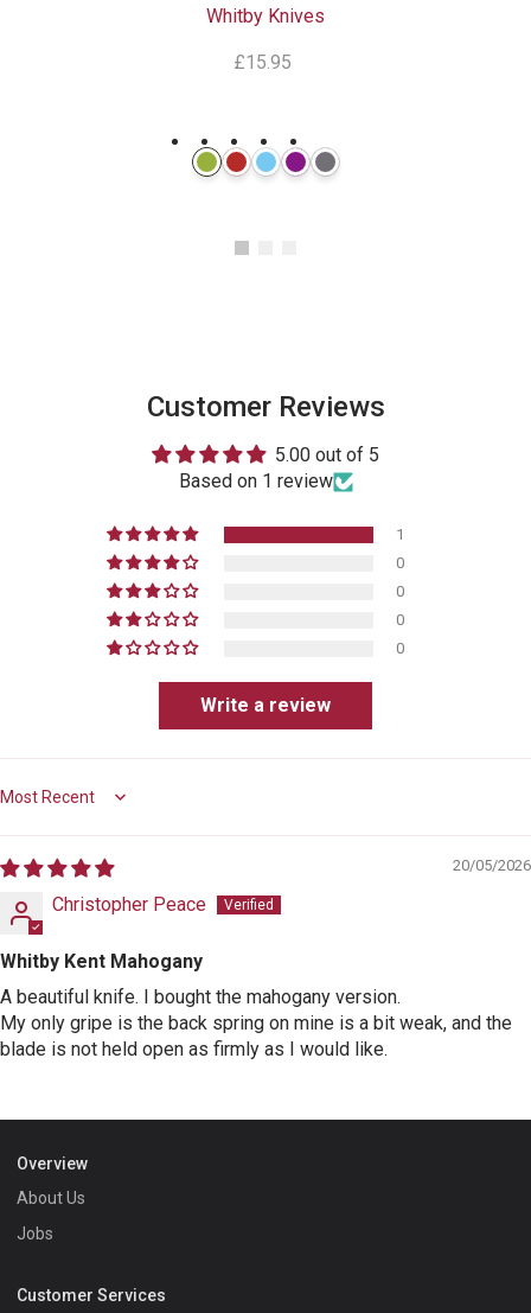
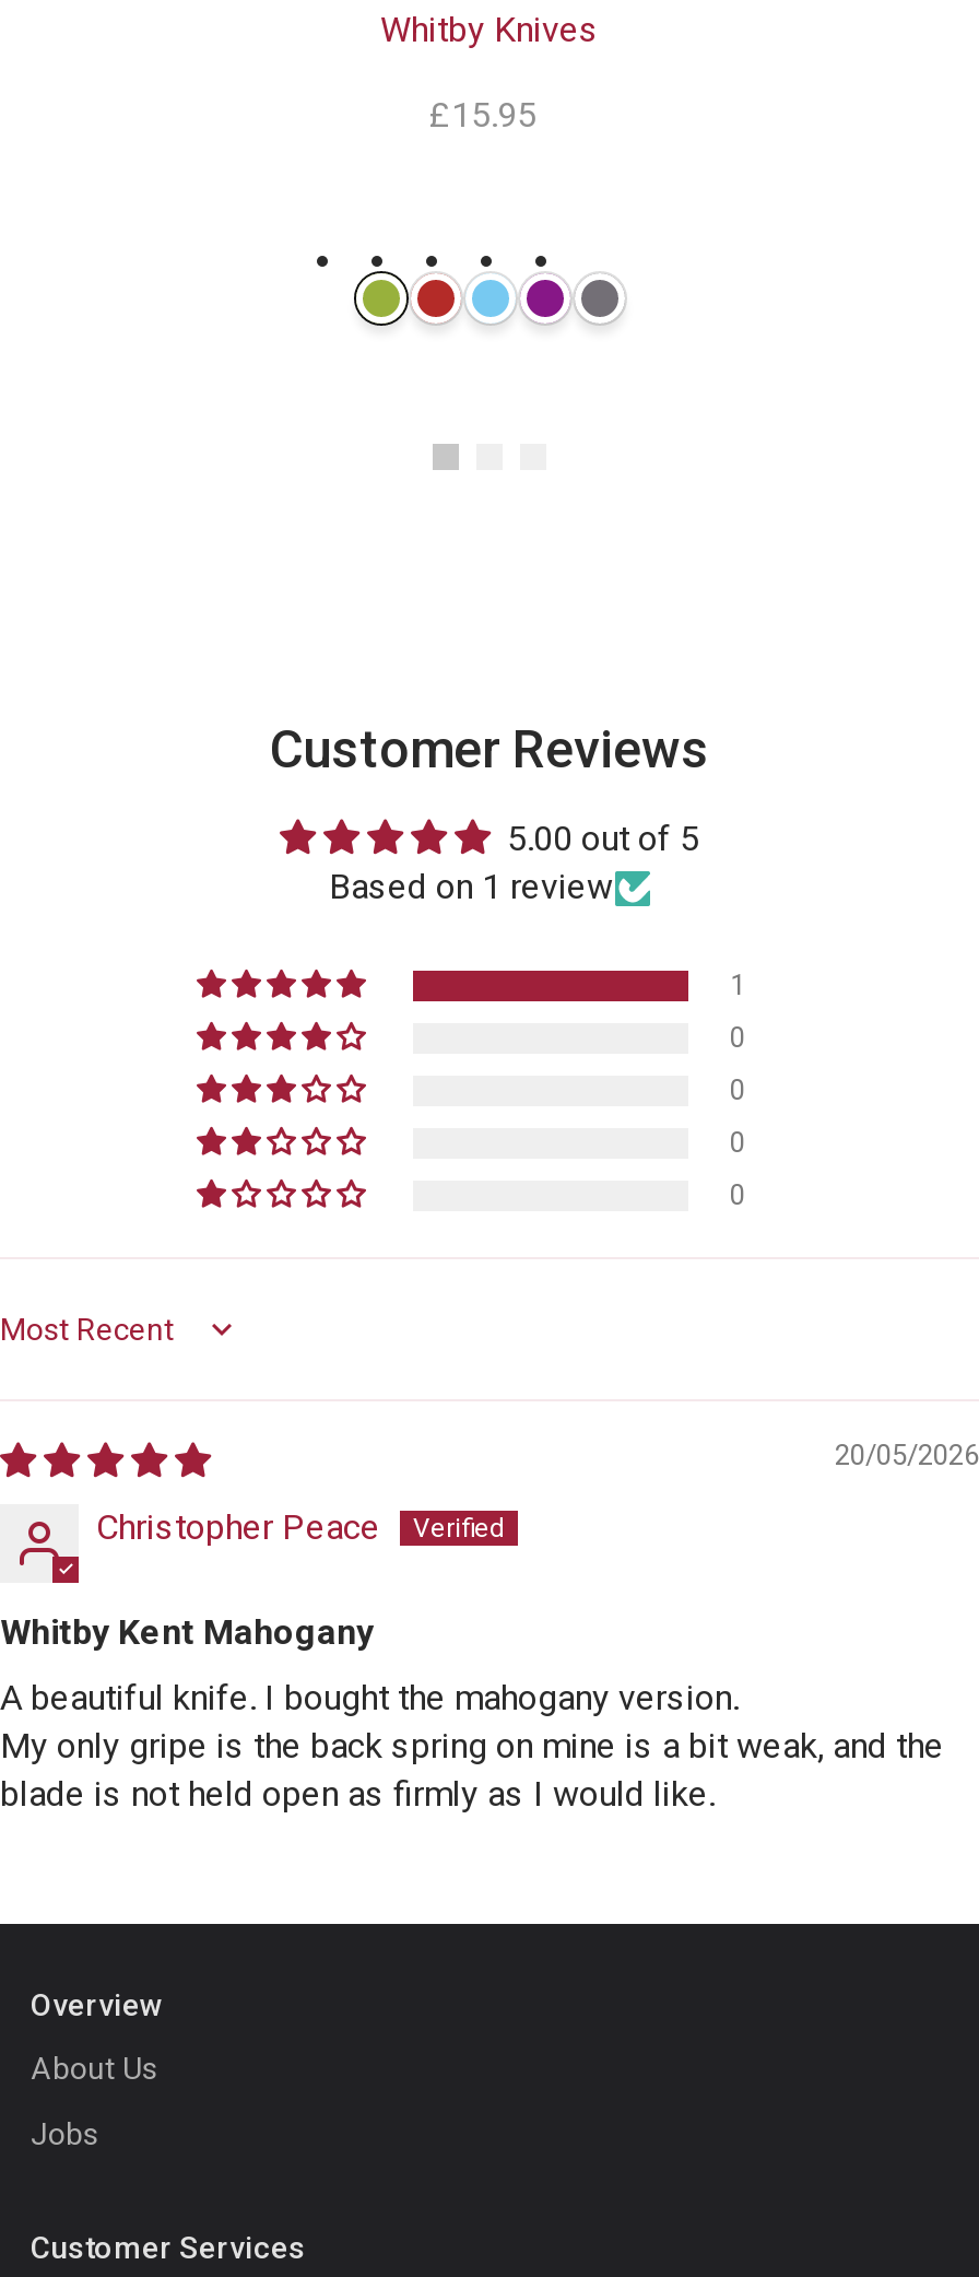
[200,694,331,717] Write a review -> none

